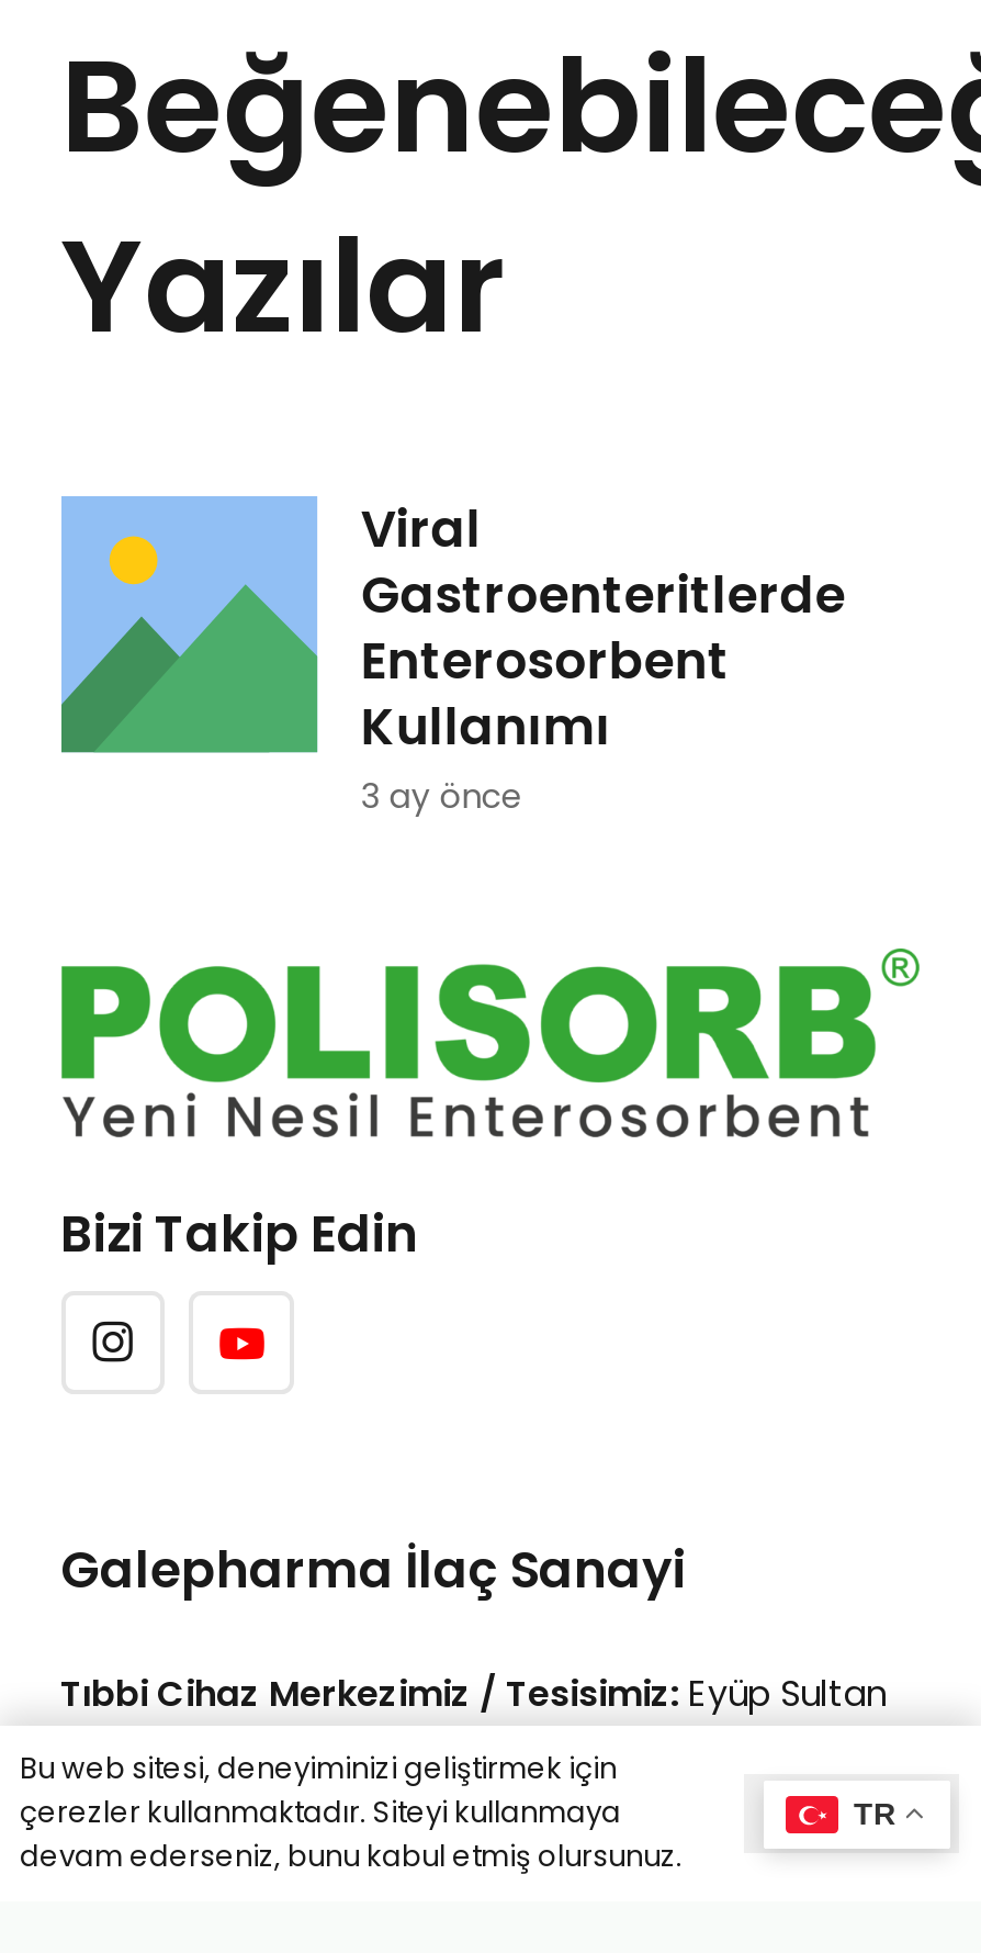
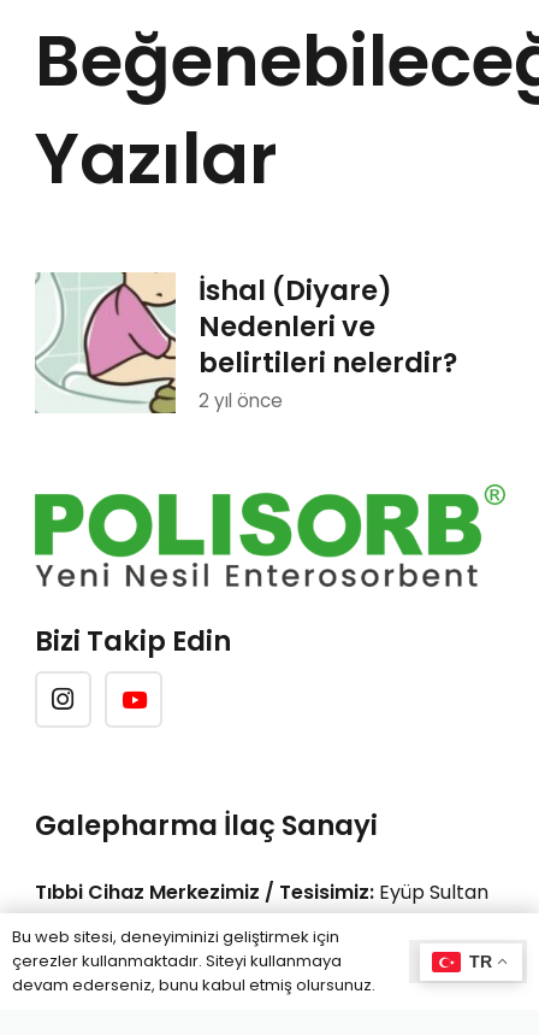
[59,494,846,820] [image] | Viral | Gastroenteritlerde | Enterosorbent | Kullanımı | 3 ay önce -> [35,271,458,414] [image] | İshal (Diyare) | Nedenleri ve | belirtileri nelerdir? | 2 yıl önce

